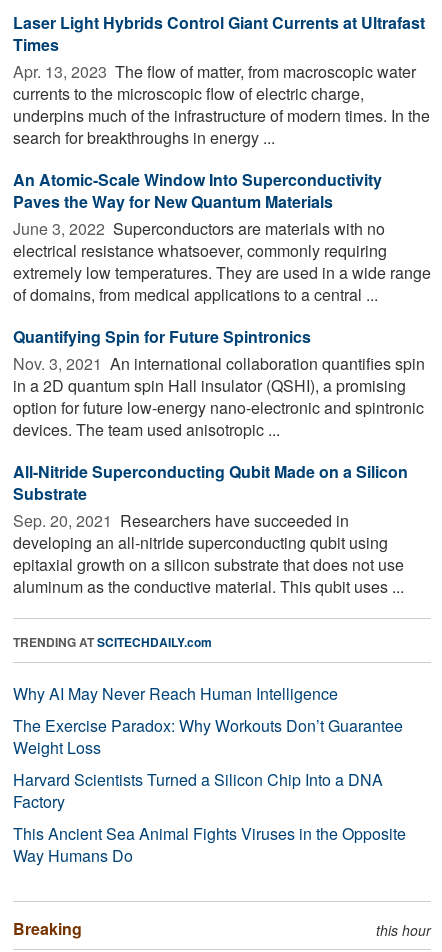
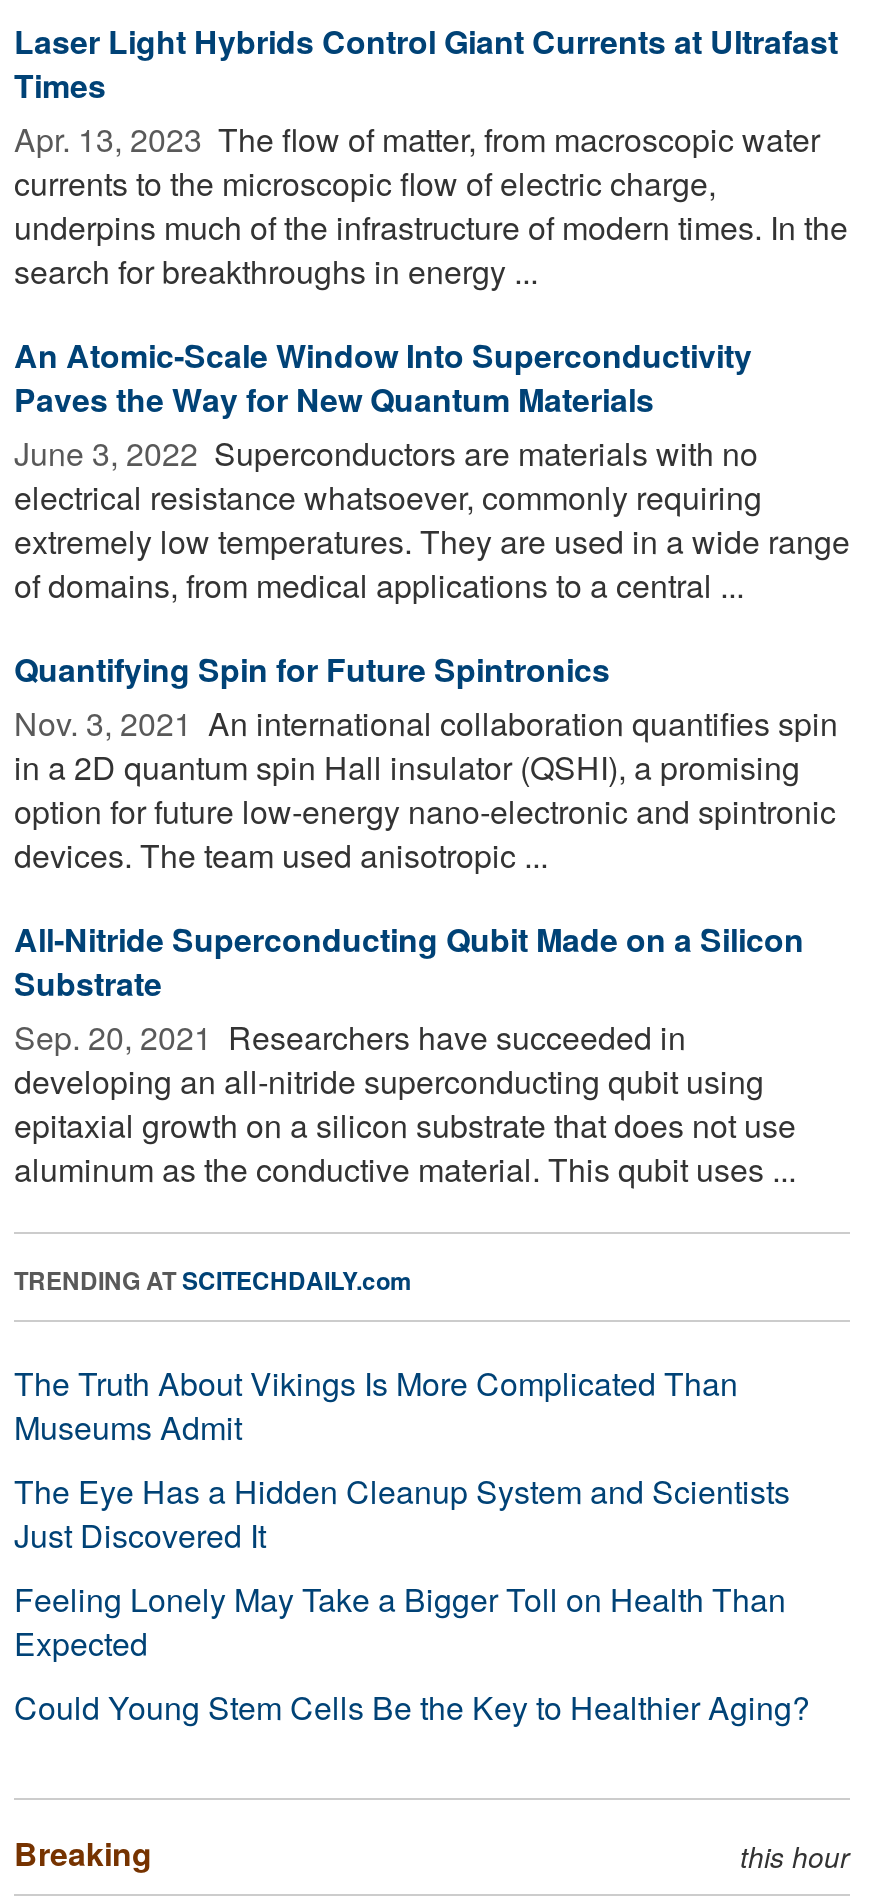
[13,682,406,867] Why AI May Never Reach Human Intelligence | The Exercise Paradox: Why Workouts Don’t Guarantee | Weight Loss | Harvard Scientists Turned a Silicon Chip Into a DNA | Factory | This Ancient Sea Animal Fights Viruses in the Opposite | Way Humans Do -> [14,1360,810,1730] The Truth About Vikings Is More Complicated Than | Museums Admit | The Eye Has a Hidden Cleanup System and Scientists | Just Discovered It | Feeling Lonely May Take a Bigger Toll on Health Than | Expected | Could Young Stem Cells Be the Key to Healthier Aging?

